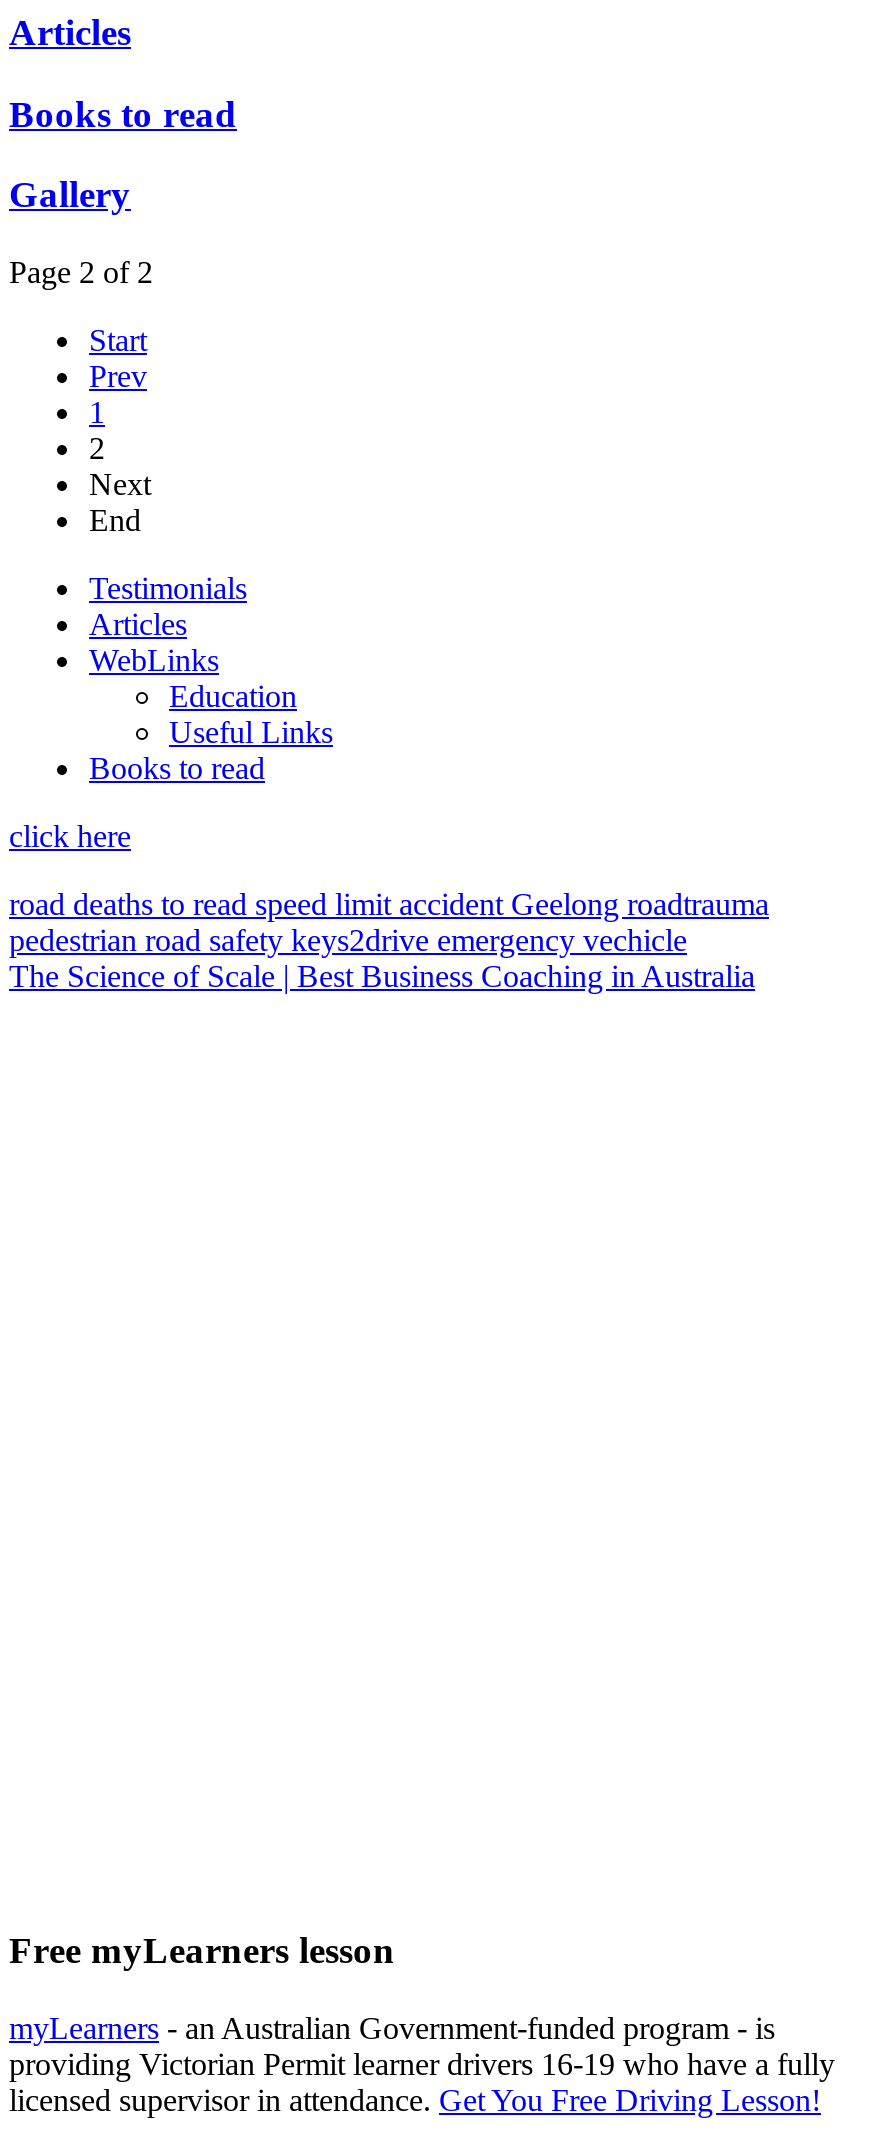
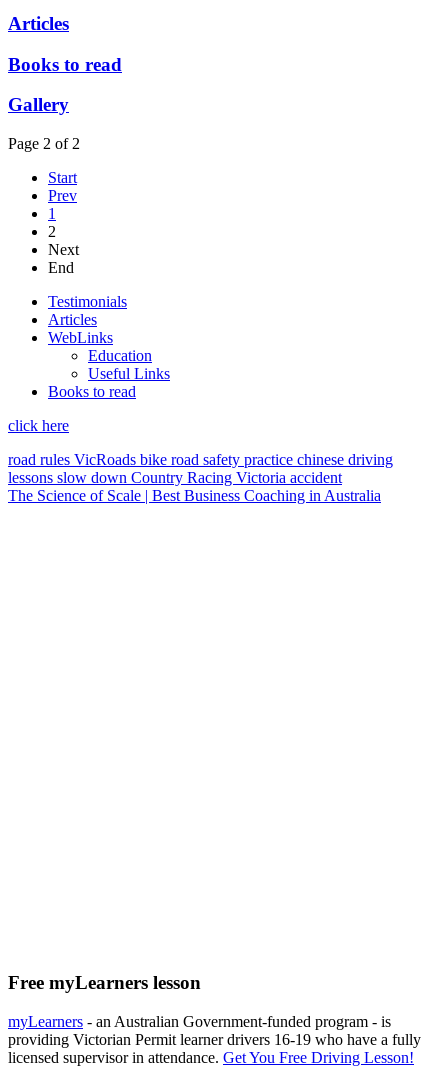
[9,887,769,957] road deaths to read speed limit accident Geelong roadtrauma | pedestrian road safety keys2drive emergency vechicle -> [8,451,393,486] road rules VicRoads bike road safety practice chinese driving | lessons slow down Country Racing Victoria accident

